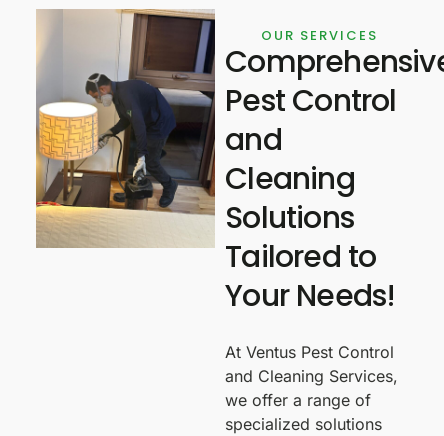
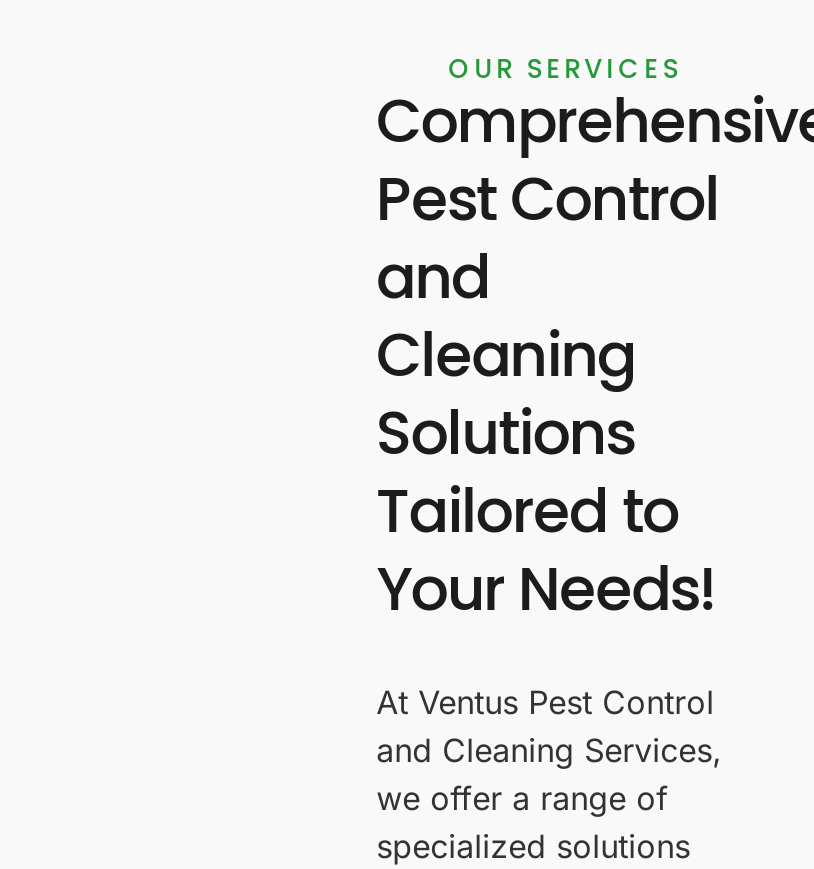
[35,8,216,249] [image] -> none

